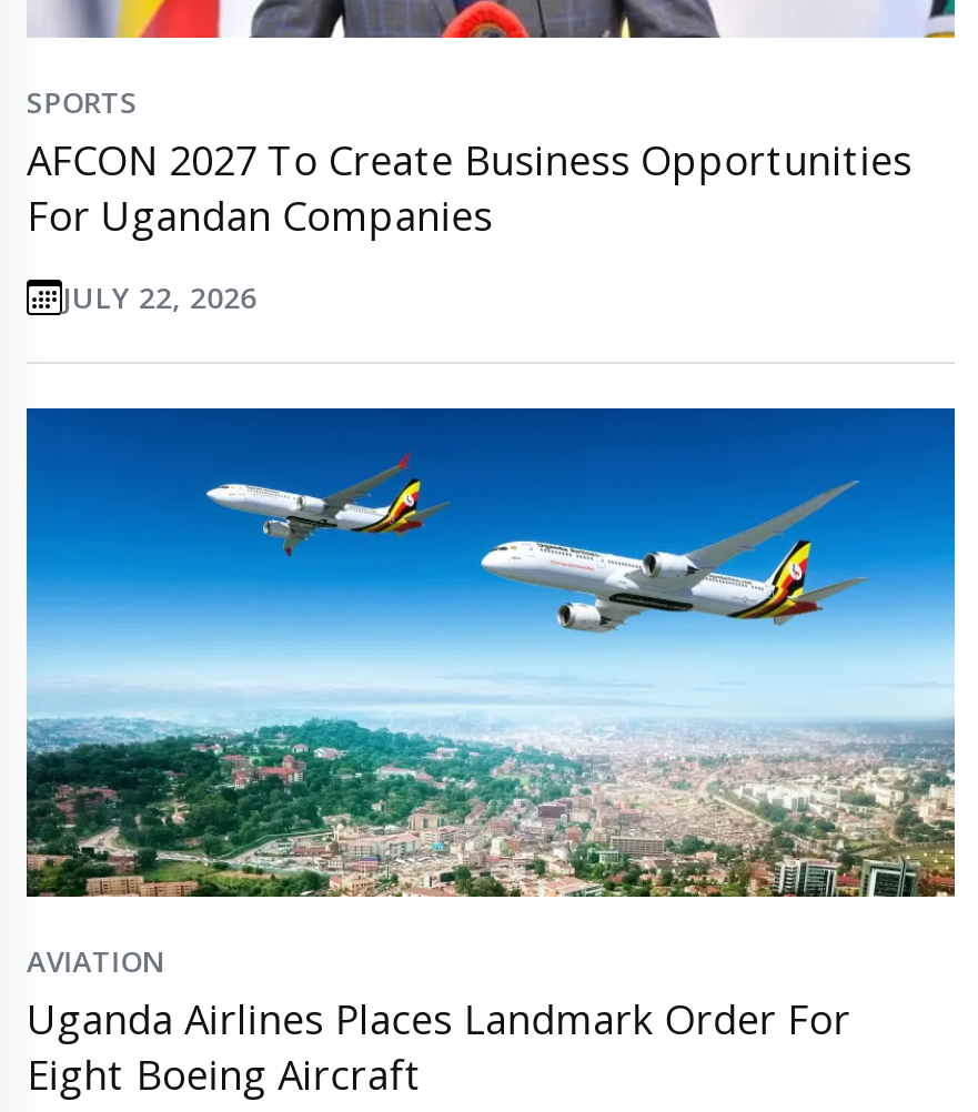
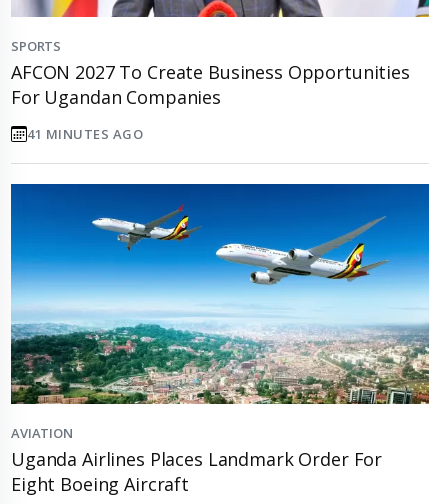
[62,276,257,316] JULY 22, 2026 -> [27,124,143,142] 41 MINUTES AGO

